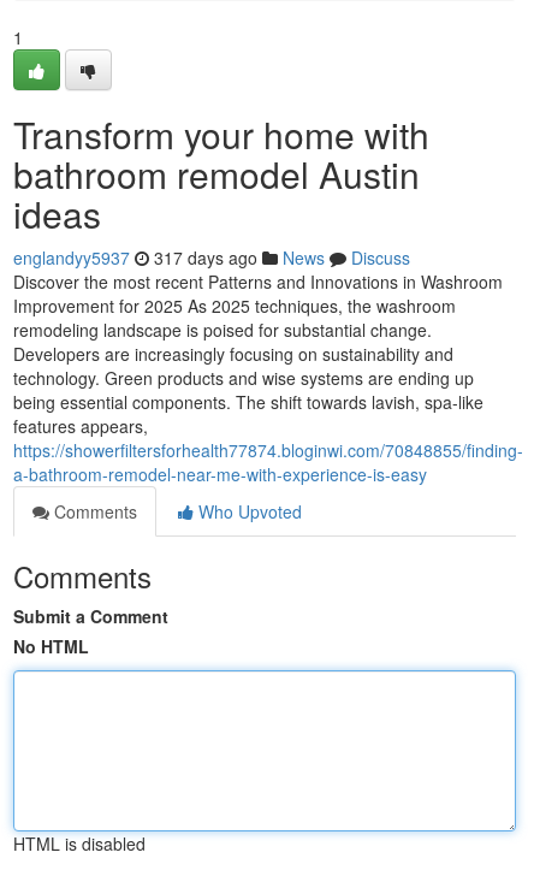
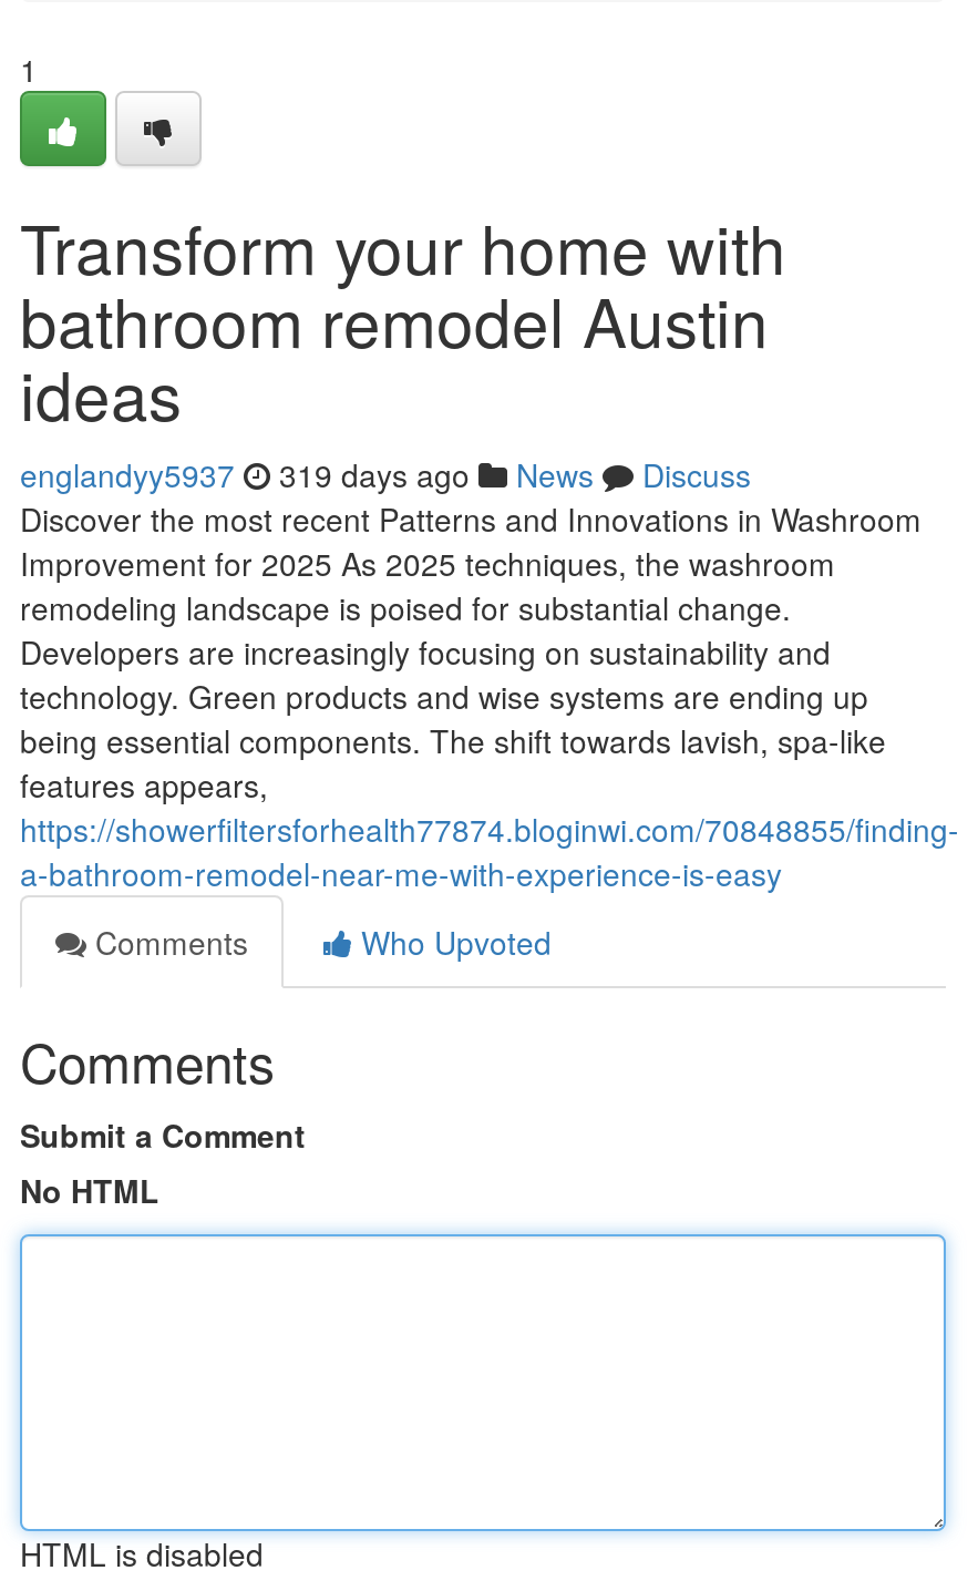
[13,245,410,270] englandyy5937 317 days ago News Discuss -> [20,452,751,496] englandyy5937 319 days ago News Discuss

